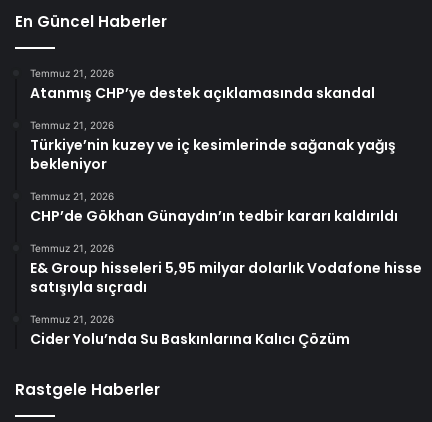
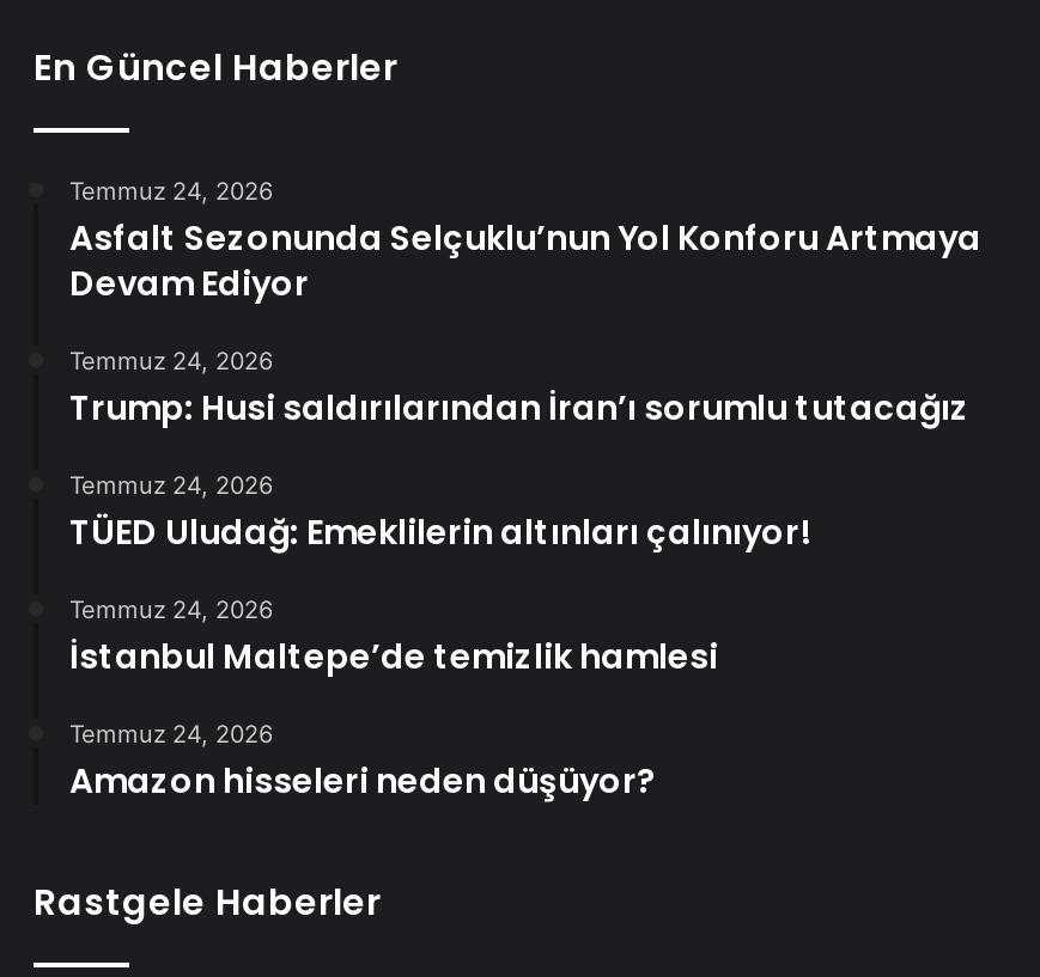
[30,67,375,103] Temmuz 21, 2026 | Atanmış CHP’ye destek açıklamasında skandal -> [69,176,981,308] Temmuz 24, 2026 | Asfalt Sezonunda Selçuklu’nun Yol Konforu Artmaya | Devam Ediyor
[30,119,396,174] Temmuz 21, 2026 | Türkiye’nin kuzey ve iç kesimlerinde sağanak yağış | bekleniyor -> [69,346,969,432] Temmuz 24, 2026 | Trump: Husi saldırılarından İran’ı sorumlu tutacağız
[30,190,398,226] Temmuz 21, 2026 | CHP’de Gökhan Günaydın’ın tedbir kararı kaldırıldı -> [69,470,809,556] Temmuz 24, 2026 | TÜED Uludağ: Emeklilerin altınları çalınıyor!
[30,242,422,297] Temmuz 21, 2026 | E& Group hisseleri 5,95 milyar dolarlık Vodafone hisse | satışıyla sıçradı -> [69,595,718,681] Temmuz 24, 2026 | İstanbul Maltepe’de temizlik hamlesi
[30,313,350,349] Temmuz 21, 2026 | Cider Yolu’nda Su Baskınlarına Kalıcı Çözüm -> [69,719,656,805] Temmuz 24, 2026 | Amazon hisseleri neden düşüyor?

